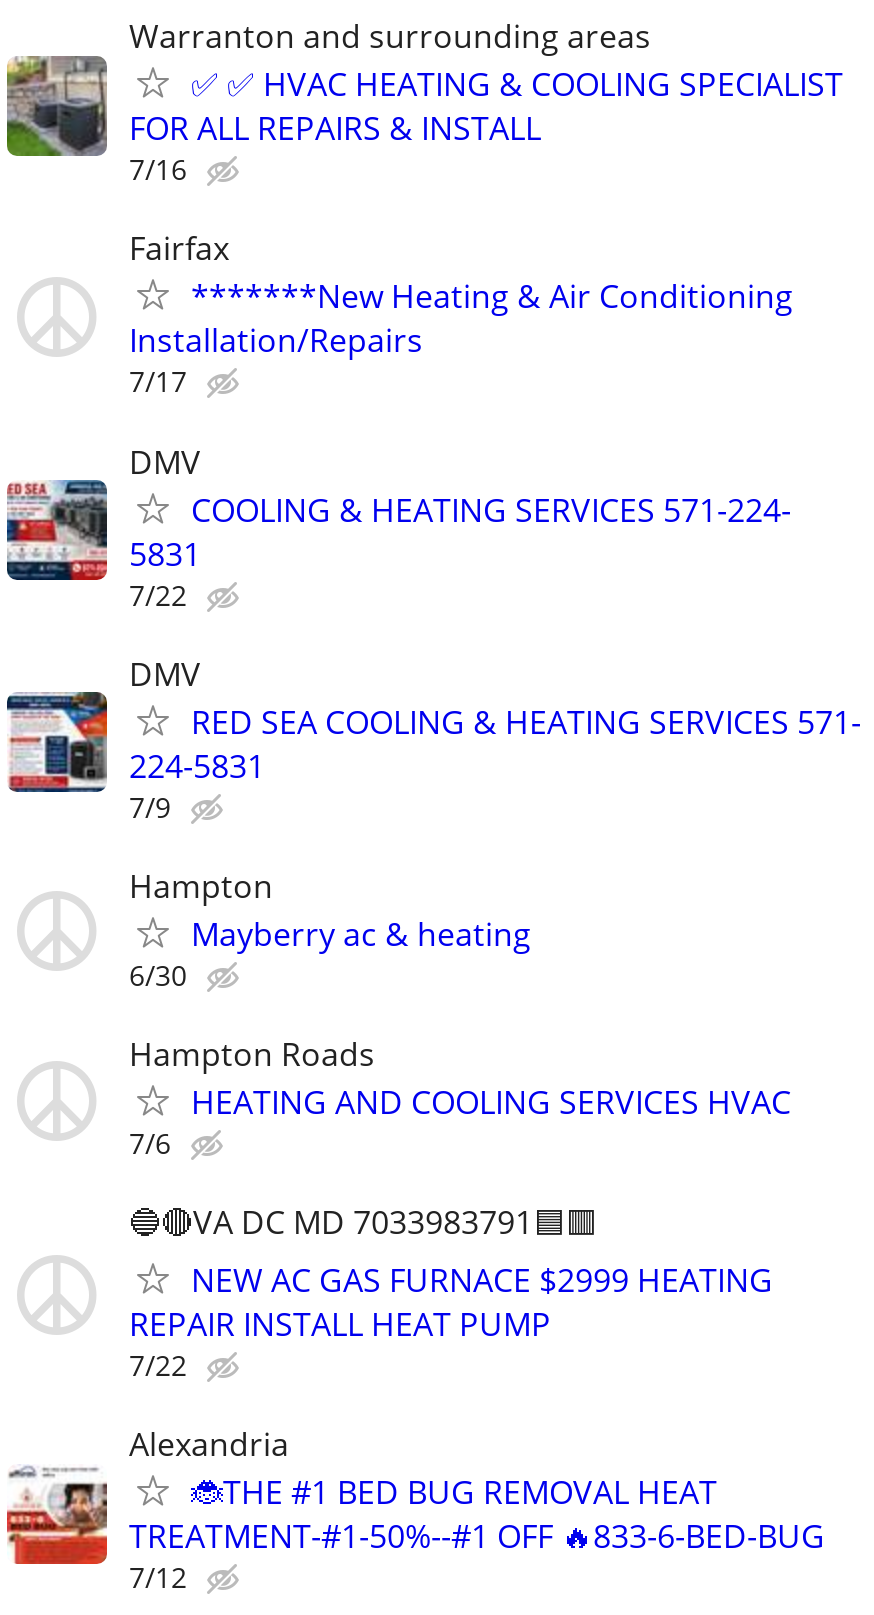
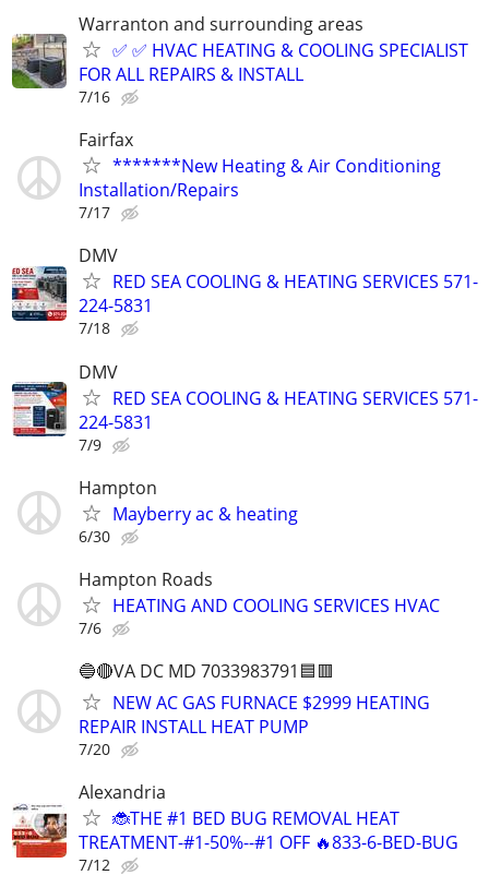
[129,487,791,613] COOLING & HEATING SERVICES 571-224- | 5831 | 7/22 -> [79,270,478,339] RED SEA COOLING & HEATING SERVICES 571- | 224-5831 | 7/18
[129,1346,187,1384] 7/22 -> [79,739,110,759] 7/20

